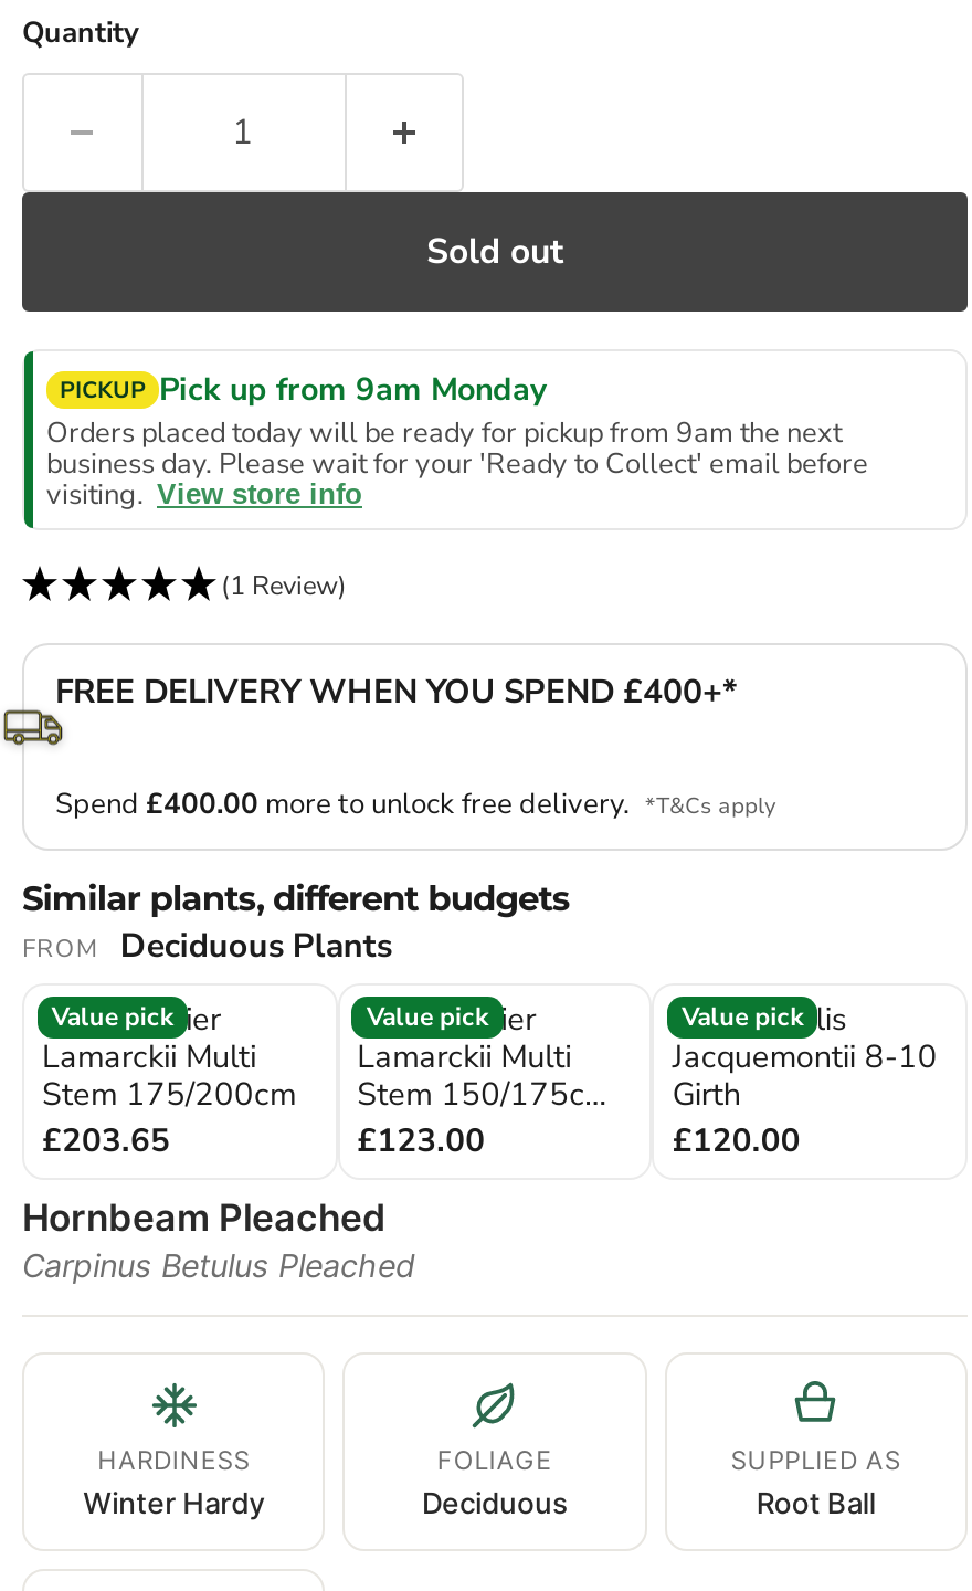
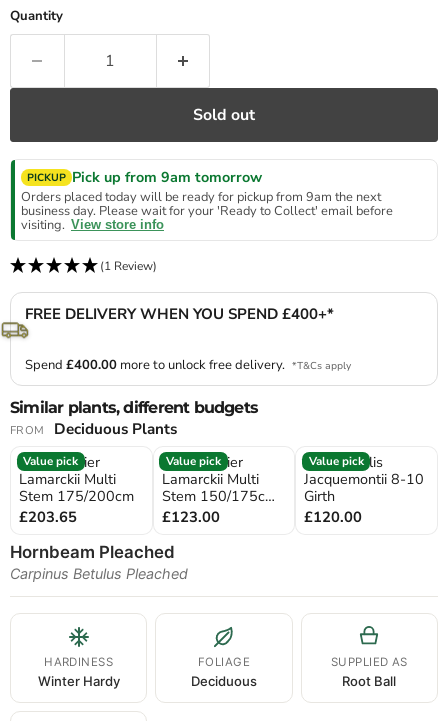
[60,368,548,412] PICKUP Pick up from 9am Monday -> [27,167,262,187] PICKUP Pick up from 9am tomorrow

